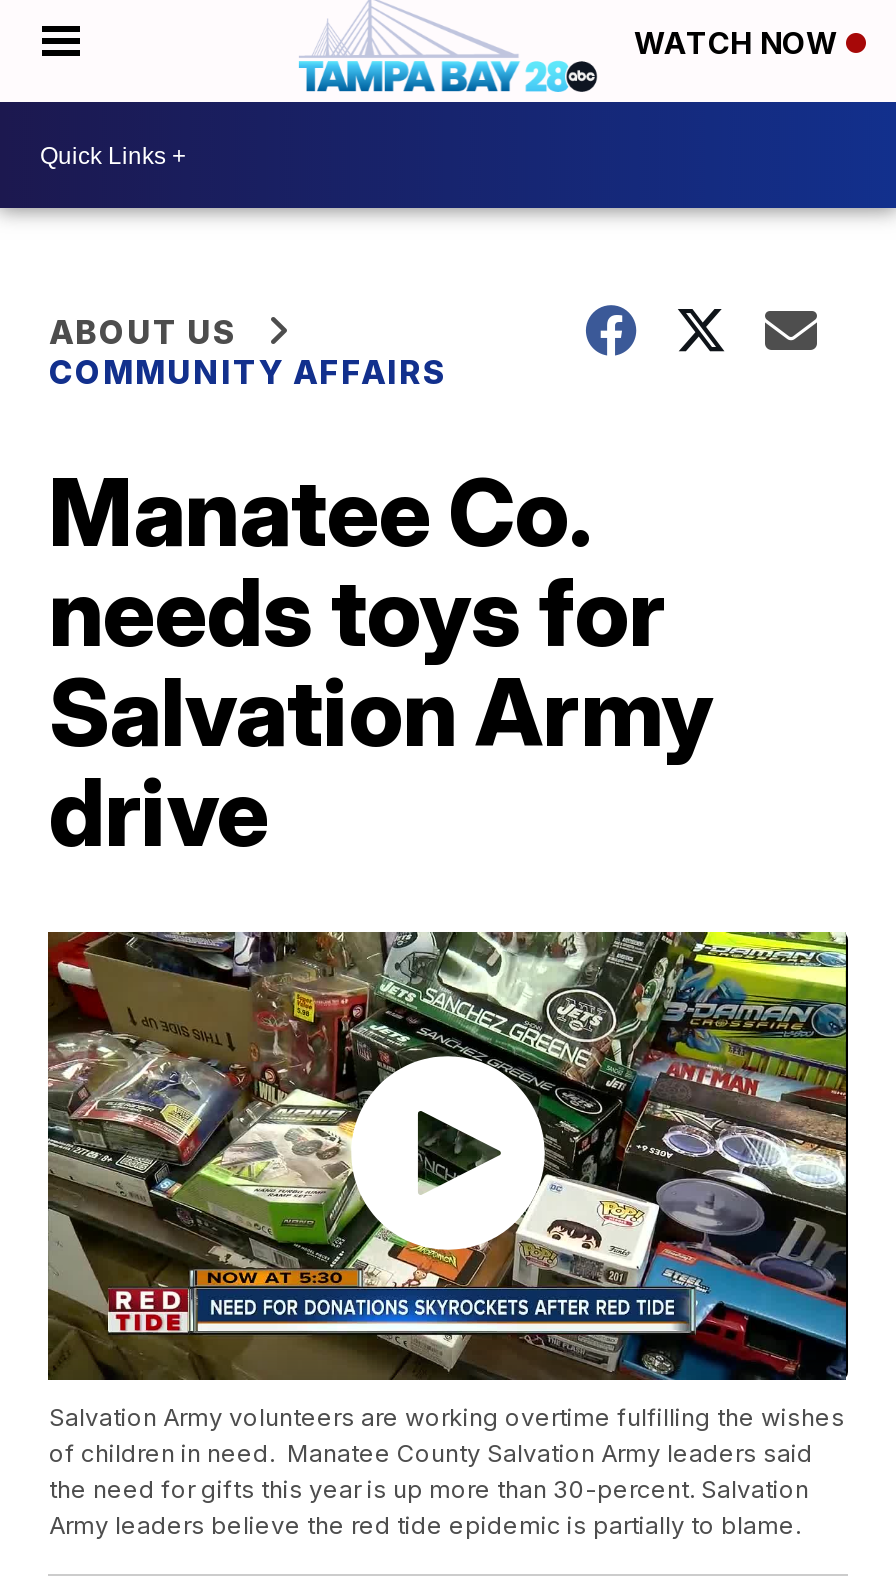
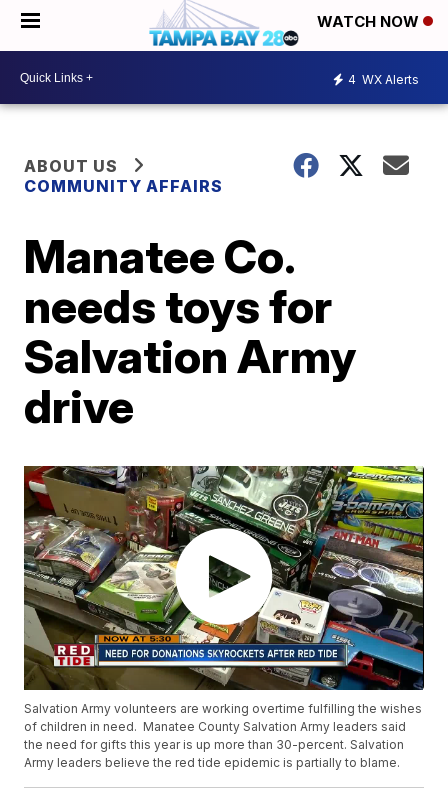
none -> [348,71,419,86] 4 WX Alerts

